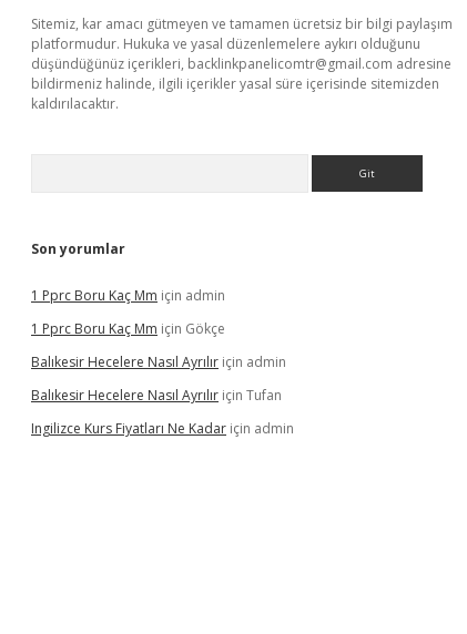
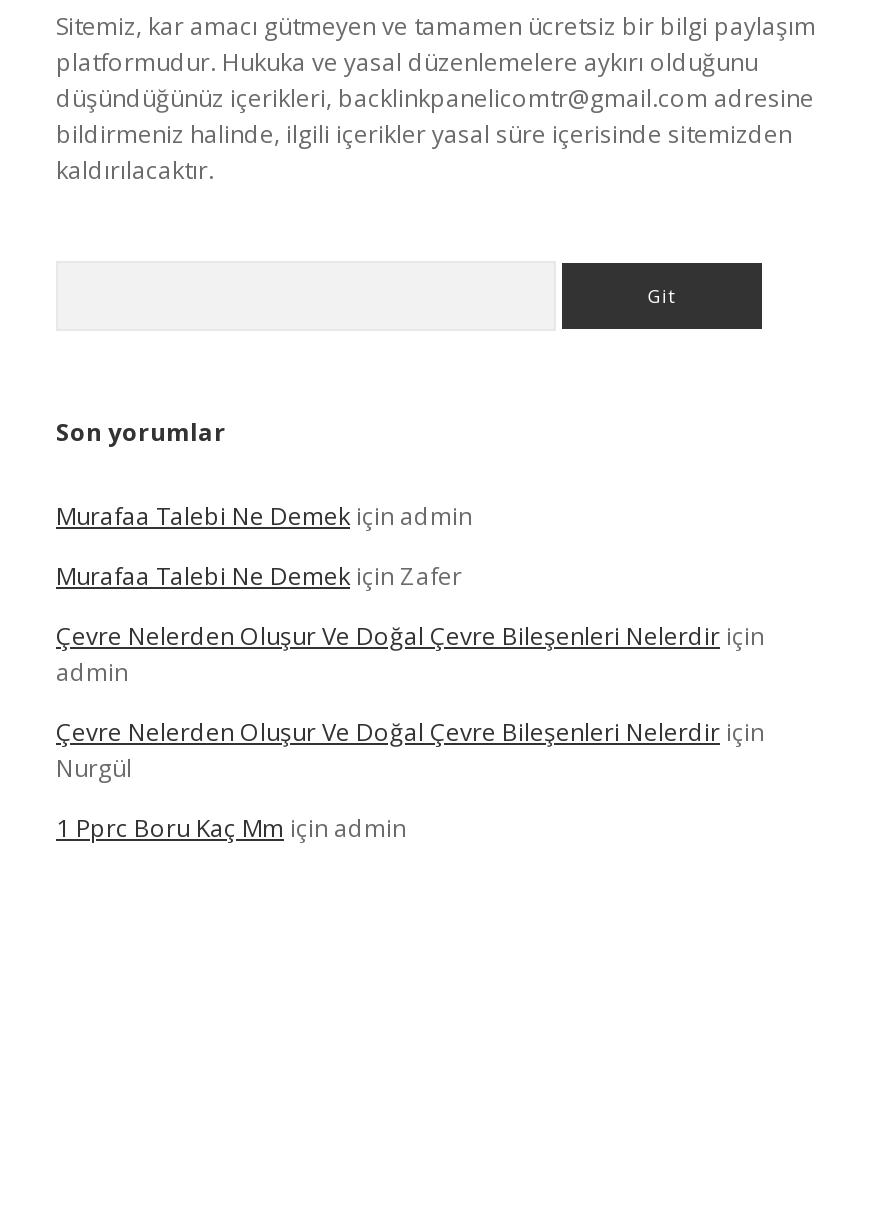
none -> [56,499,764,785] Murafaa Talebi Ne Demek için admin | Murafaa Talebi Ne Demek için Zafer | Çevre Nelerden Oluşur Ve Doğal Çevre Bileşenleri Nelerdir için | admin | Çevre Nelerden Oluşur Ve Doğal Çevre Bileşenleri Nelerdir için | Nurgül
moved [31,286,225,305] -> [56,811,406,845]: 1 Pprc Boru Kaç Mm için admin
[31,319,294,438] 1 Pprc Boru Kaç Mm için Gökçe | Balıkesir Hecelere Nasıl Ayrılır için admin | Balıkesir Hecelere Nasıl Ayrılır için Tufan | Ingilizce Kurs Fiyatları Ne Kadar için admin -> none

